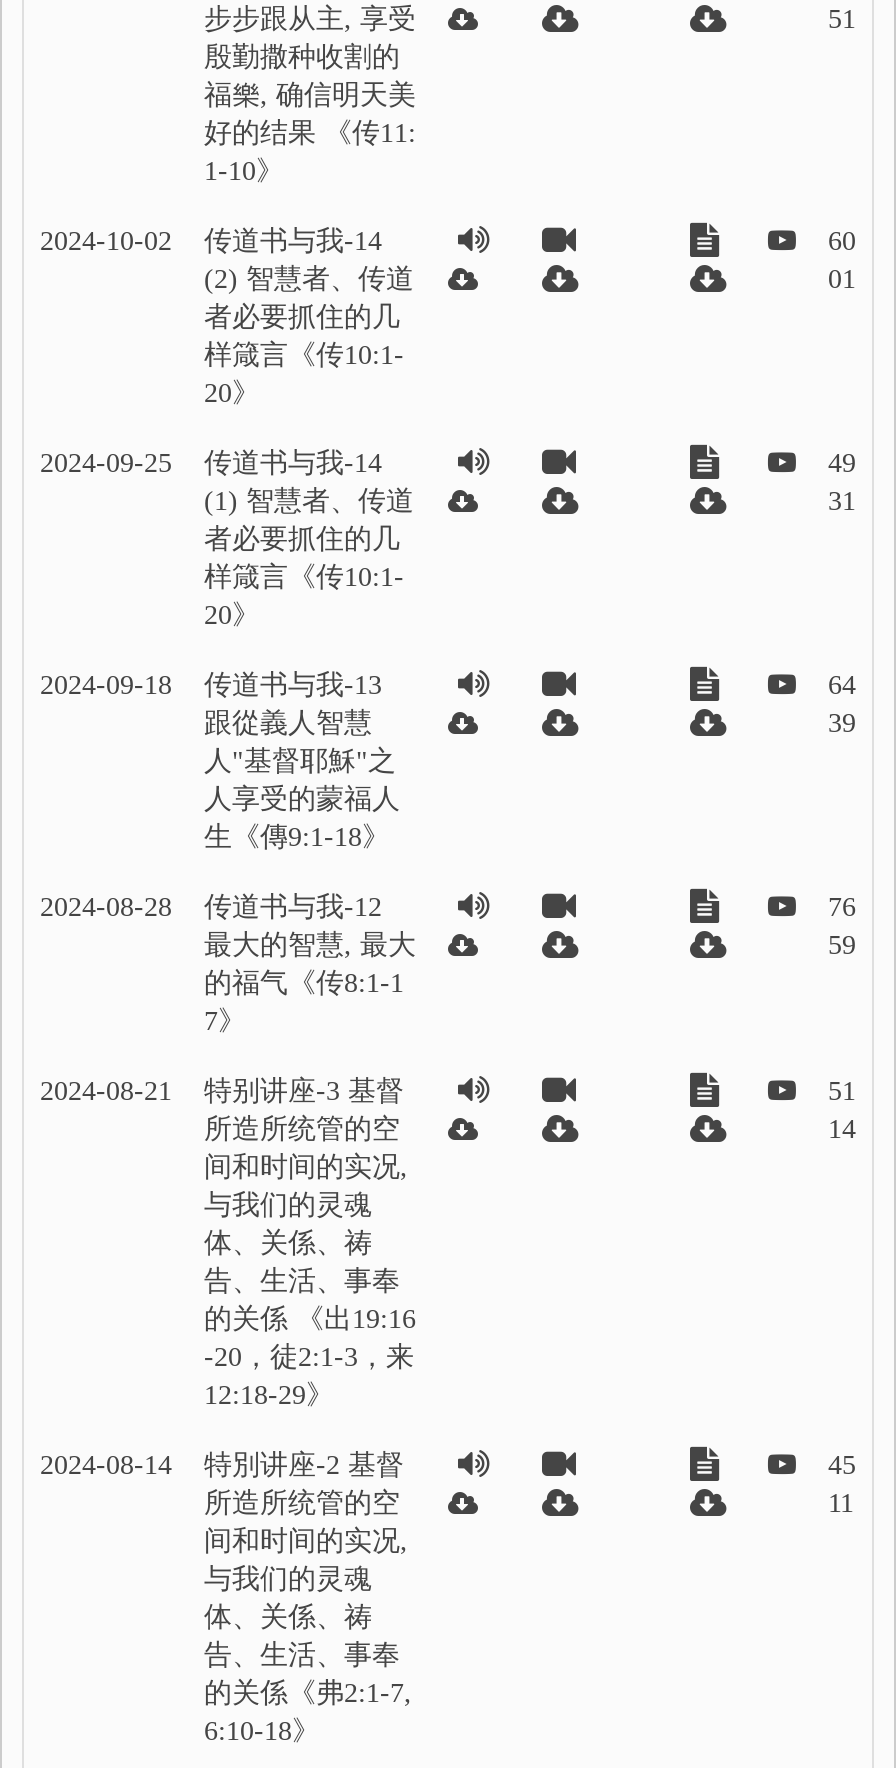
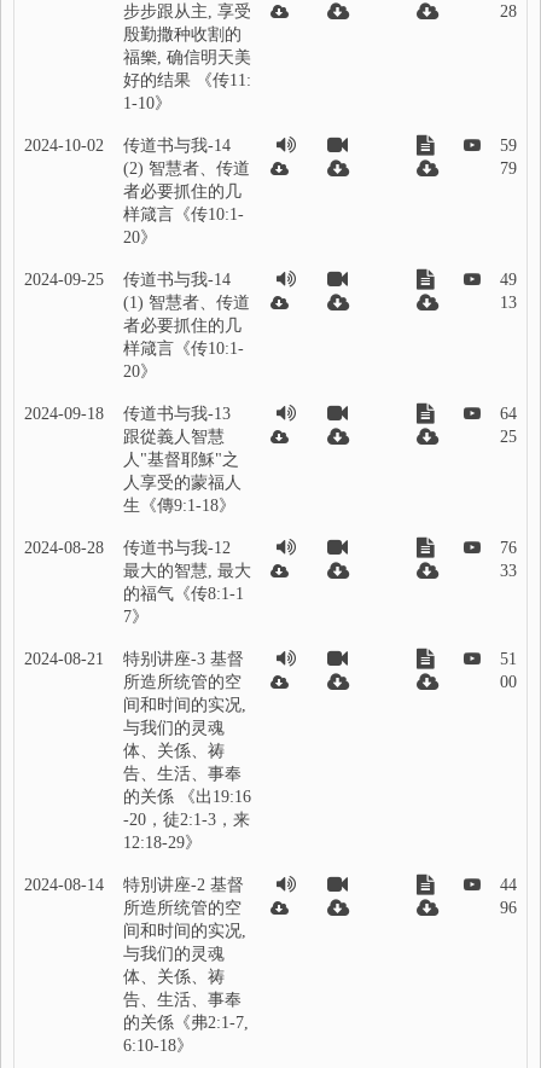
[828,5,856,35] 51 -> [500,3,517,21] 28
[828,227,856,257] 60 -> [500,137,517,155] 59
[828,265,856,295] 01 -> [500,160,517,178] 79
[828,487,856,517] 31 -> [500,294,517,312] 13
[828,709,856,739] 39 -> [500,428,517,446] 25
[828,931,856,961] 59 -> [500,562,517,580] 33
[828,1115,856,1145] 14 -> [500,673,517,692] 00
[828,1451,856,1481] 45 -> [500,876,517,895] 44
[828,1489,854,1519] 11 -> [500,899,517,917] 96

